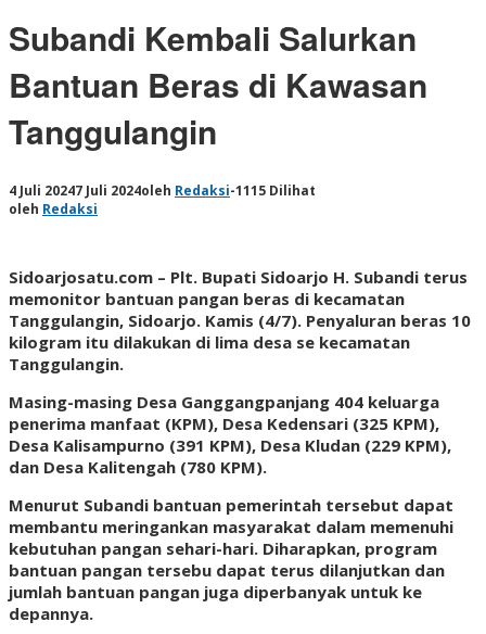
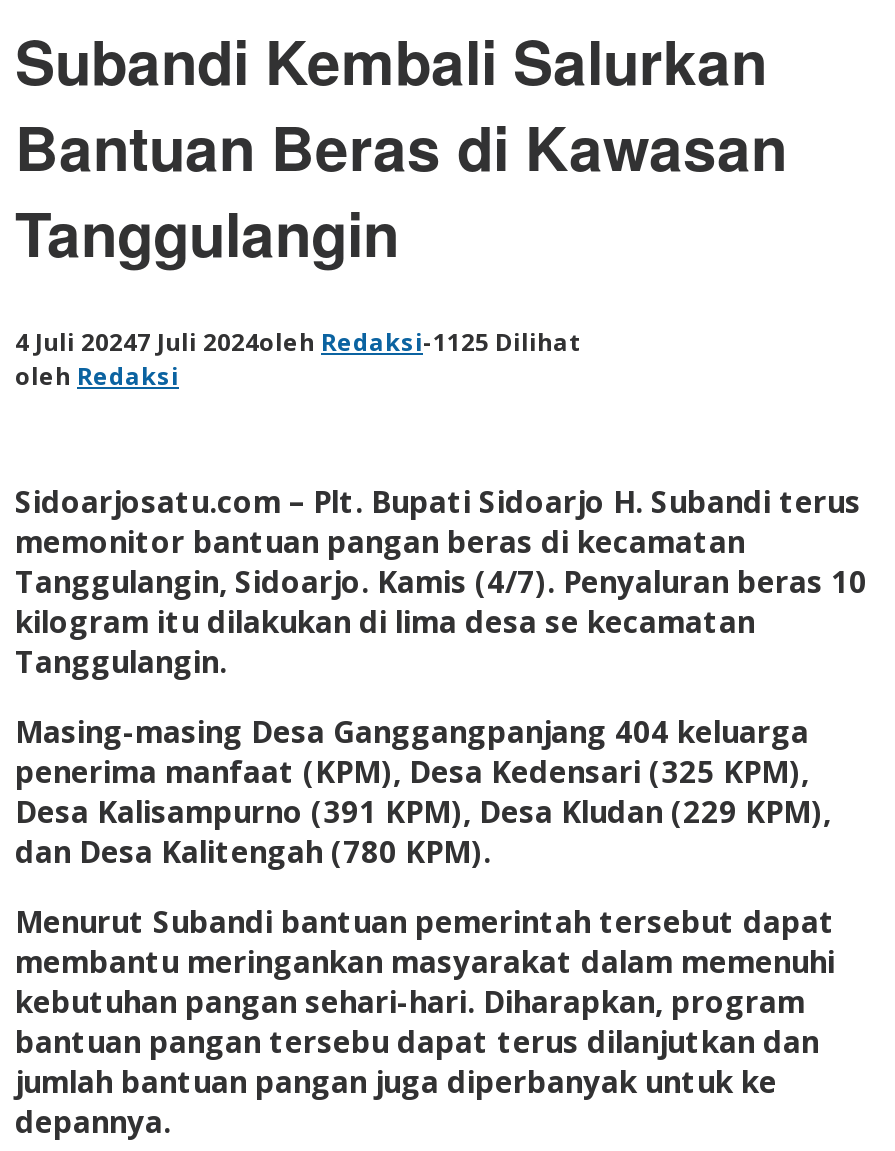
[9,181,316,200] 4 Juli 20247 Juli 2024oleh Redaksi-1115 Dilihat -> [15,325,581,359] 4 Juli 20247 Juli 2024oleh Redaksi-1125 Dilihat

